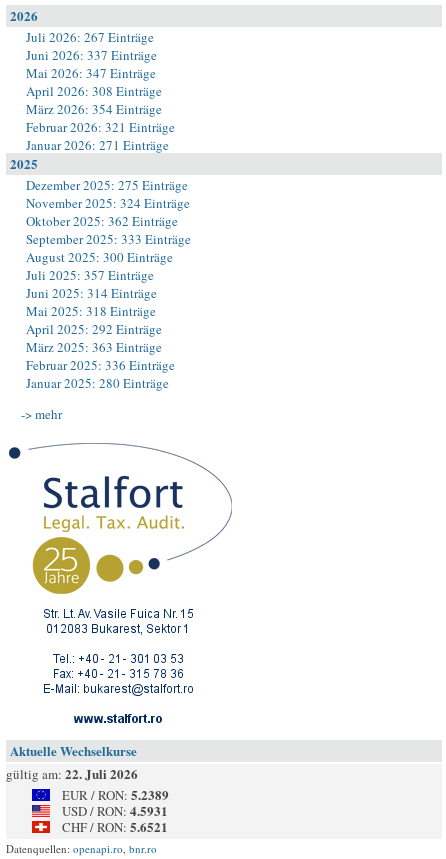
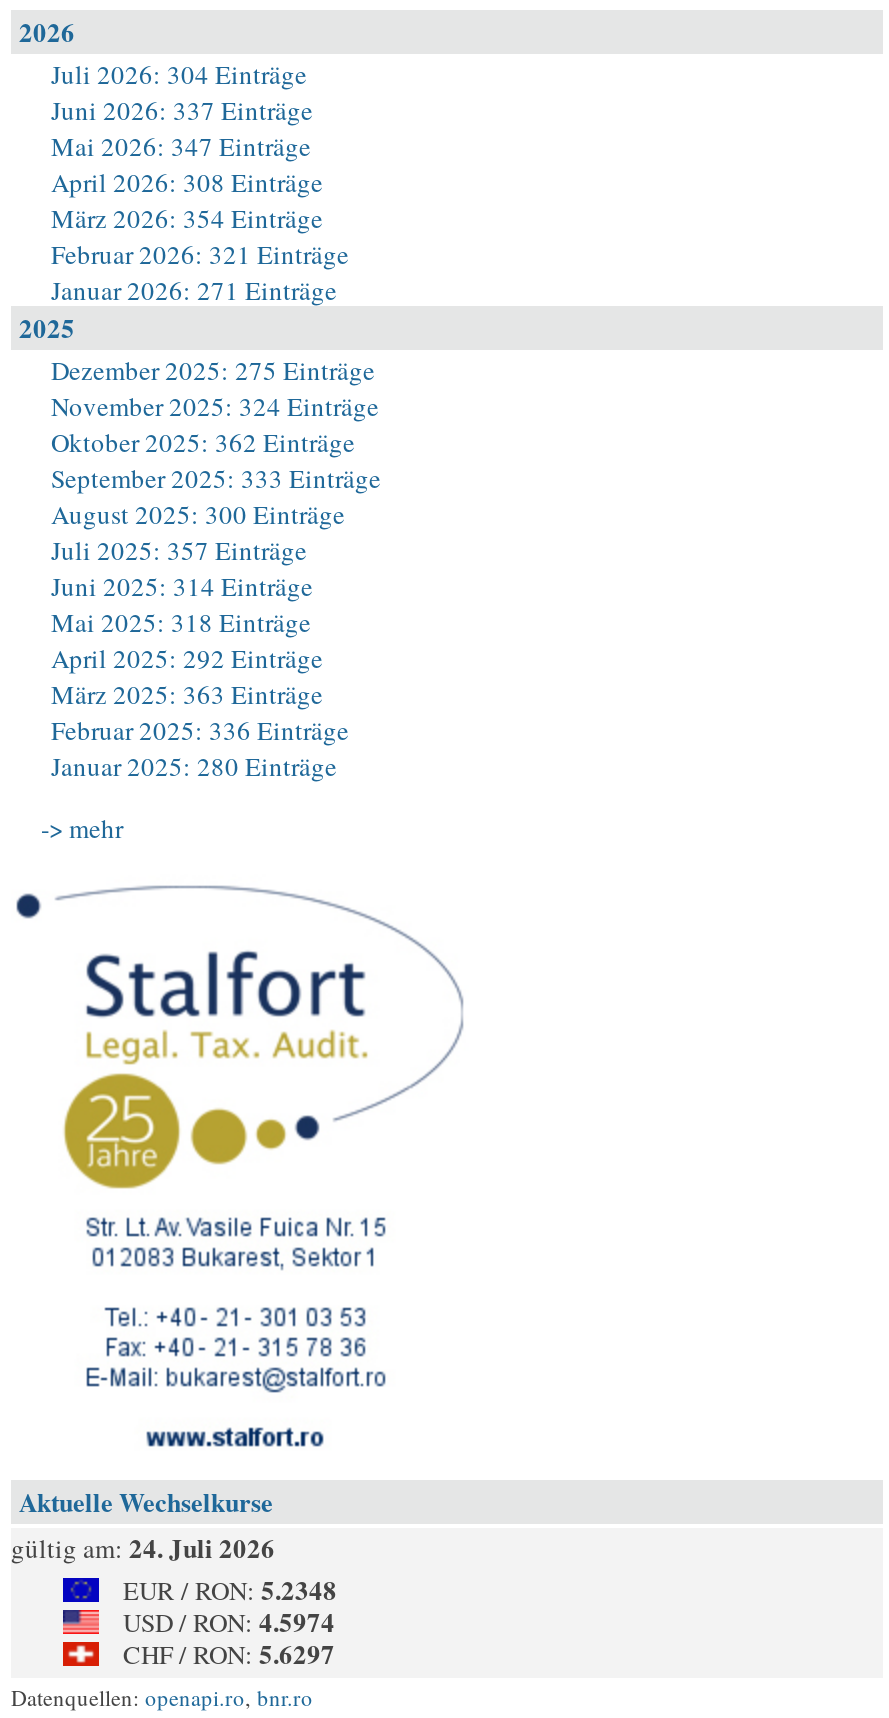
[26,28,154,46] Juli 2026: 267 Einträge -> [51,56,307,92] Juli 2026: 304 Einträge
[6,764,138,783] gültig am: 22. Juli 2026 -> [11,1528,275,1566] gültig am: 24. Juli 2026
[62,785,169,804] EUR / RON: 5.2389 -> [123,1570,337,1608] EUR / RON: 5.2348
[62,801,168,820] USD / RON: 4.5931 -> [123,1602,335,1640] USD / RON: 4.5974
[62,817,168,836] CHF / RON: 5.6521 -> [123,1634,335,1672] CHF / RON: 5.6297

